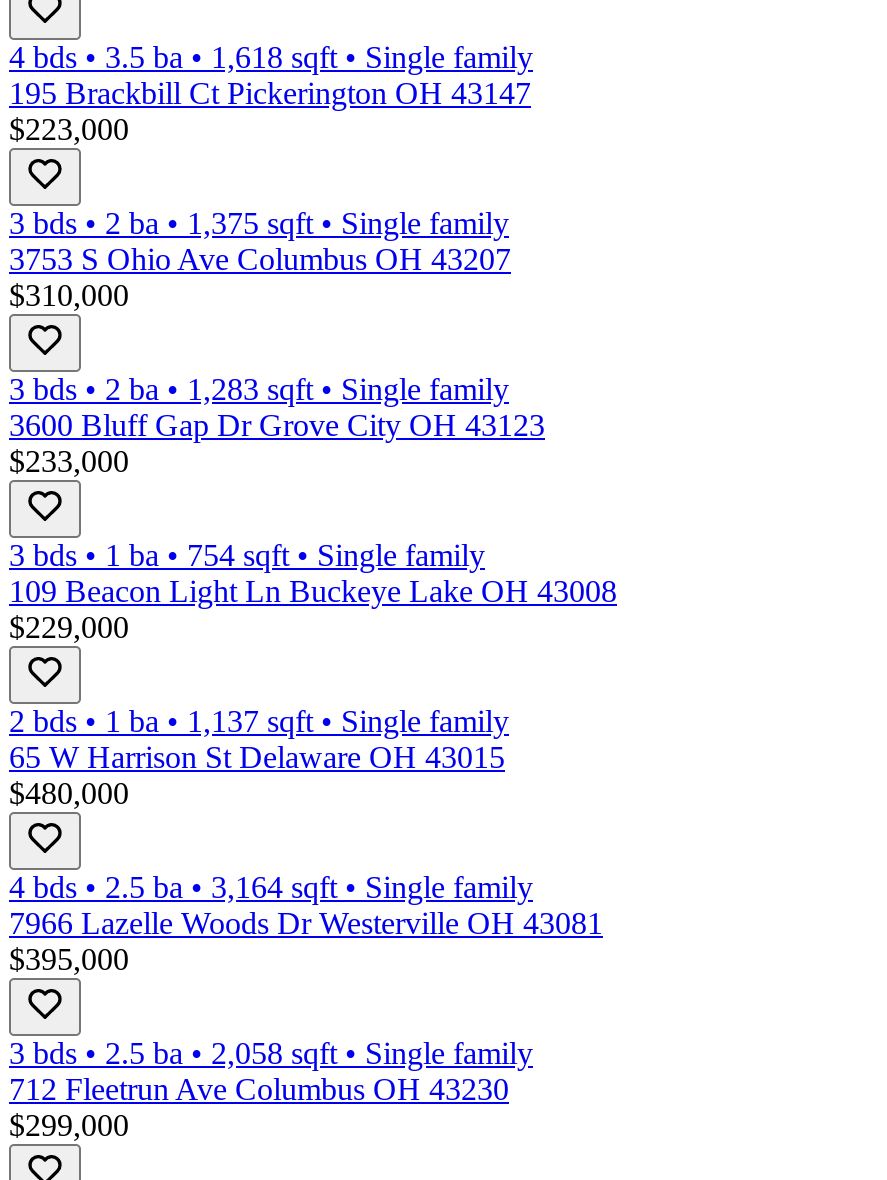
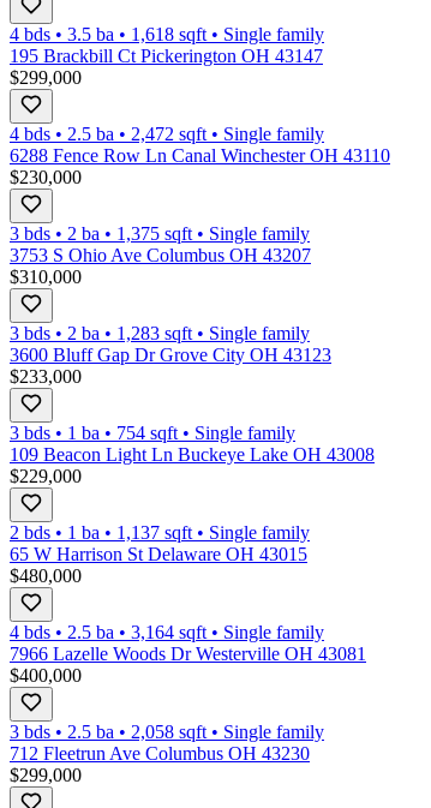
[9,112,129,146] $223,000 -> [10,67,390,187] $299,000 | 4 bds • 2.5 ba • 2,472 sqft • Single family | 6288 Fence Row Ln Canal Winchester OH 43110 | $230,000
[9,942,129,976] $395,000 -> [10,665,82,686] $400,000

